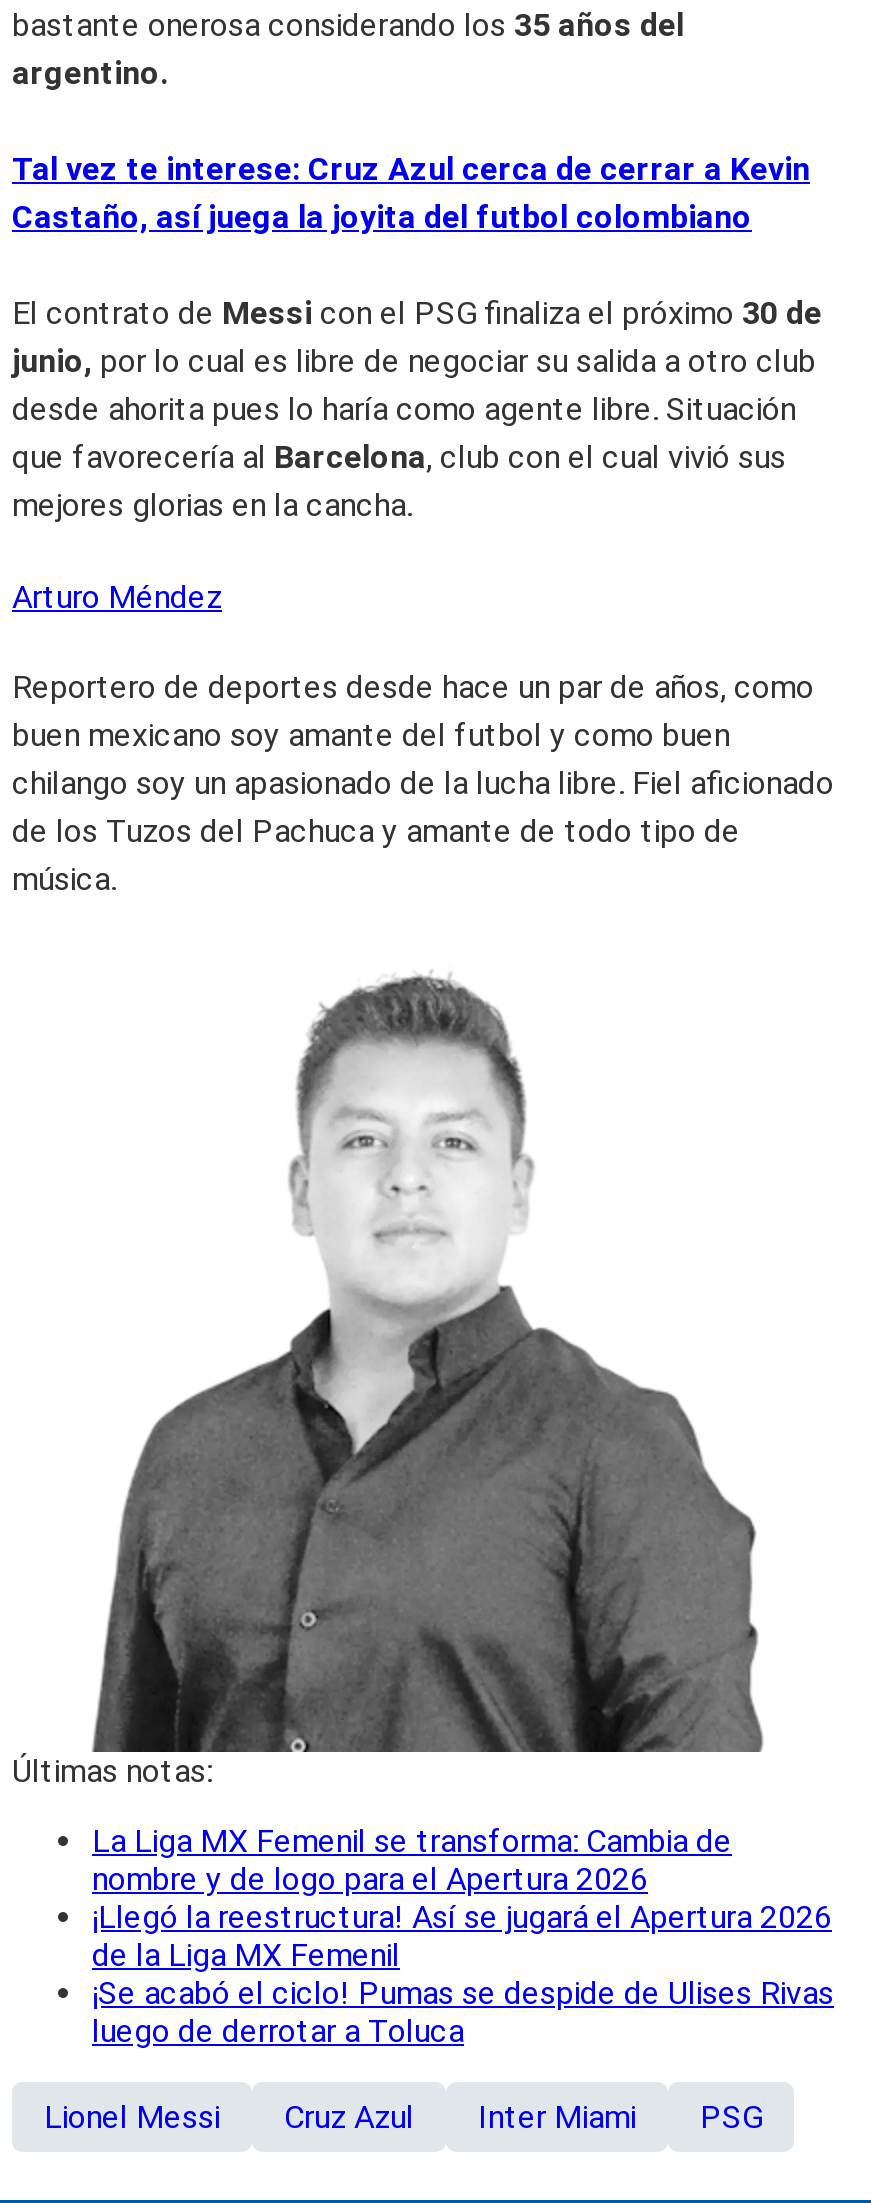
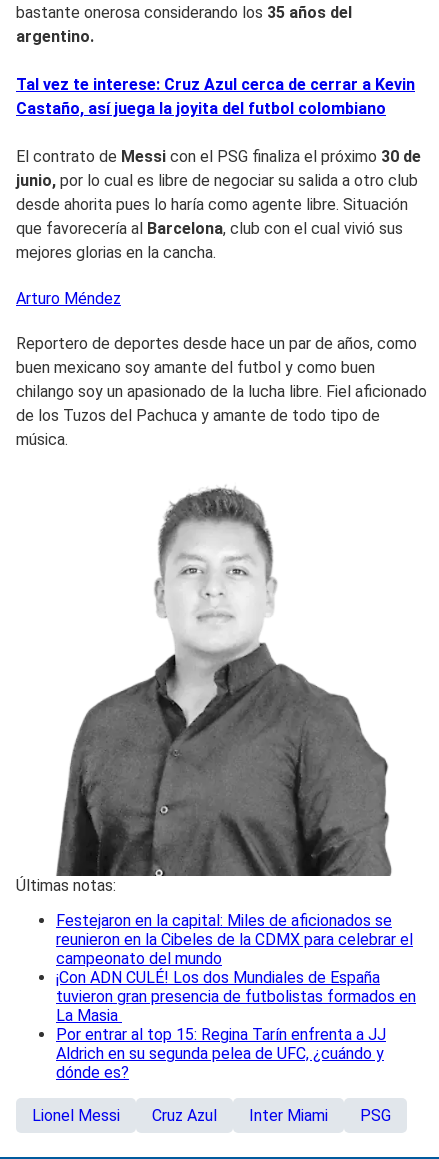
[92,1822,834,2050] La Liga MX Femenil se transforma: Cambia de | nombre y de logo para el Apertura 2026 | ¡Llegó la reestructura! Así se jugará el Apertura 2026 | de la Liga MX Femenil | ¡Se acabó el ciclo! Pumas se despide de Ulises Rivas | luego de derrotar a Toluca -> [56,911,416,1082] Festejaron en la capital: Miles de aficionados se | reunieron en la Cibeles de la CDMX para celebrar el | campeonato del mundo | ¡Con ADN CULÉ! Los dos Mundiales de España | tuvieron gran presencia de futbolistas formados en | La Masia | Por entrar al top 15: Regina Tarín enfrenta a JJ | Aldrich en su segunda pelea de UFC, ¿cuándo y | dónde es?

